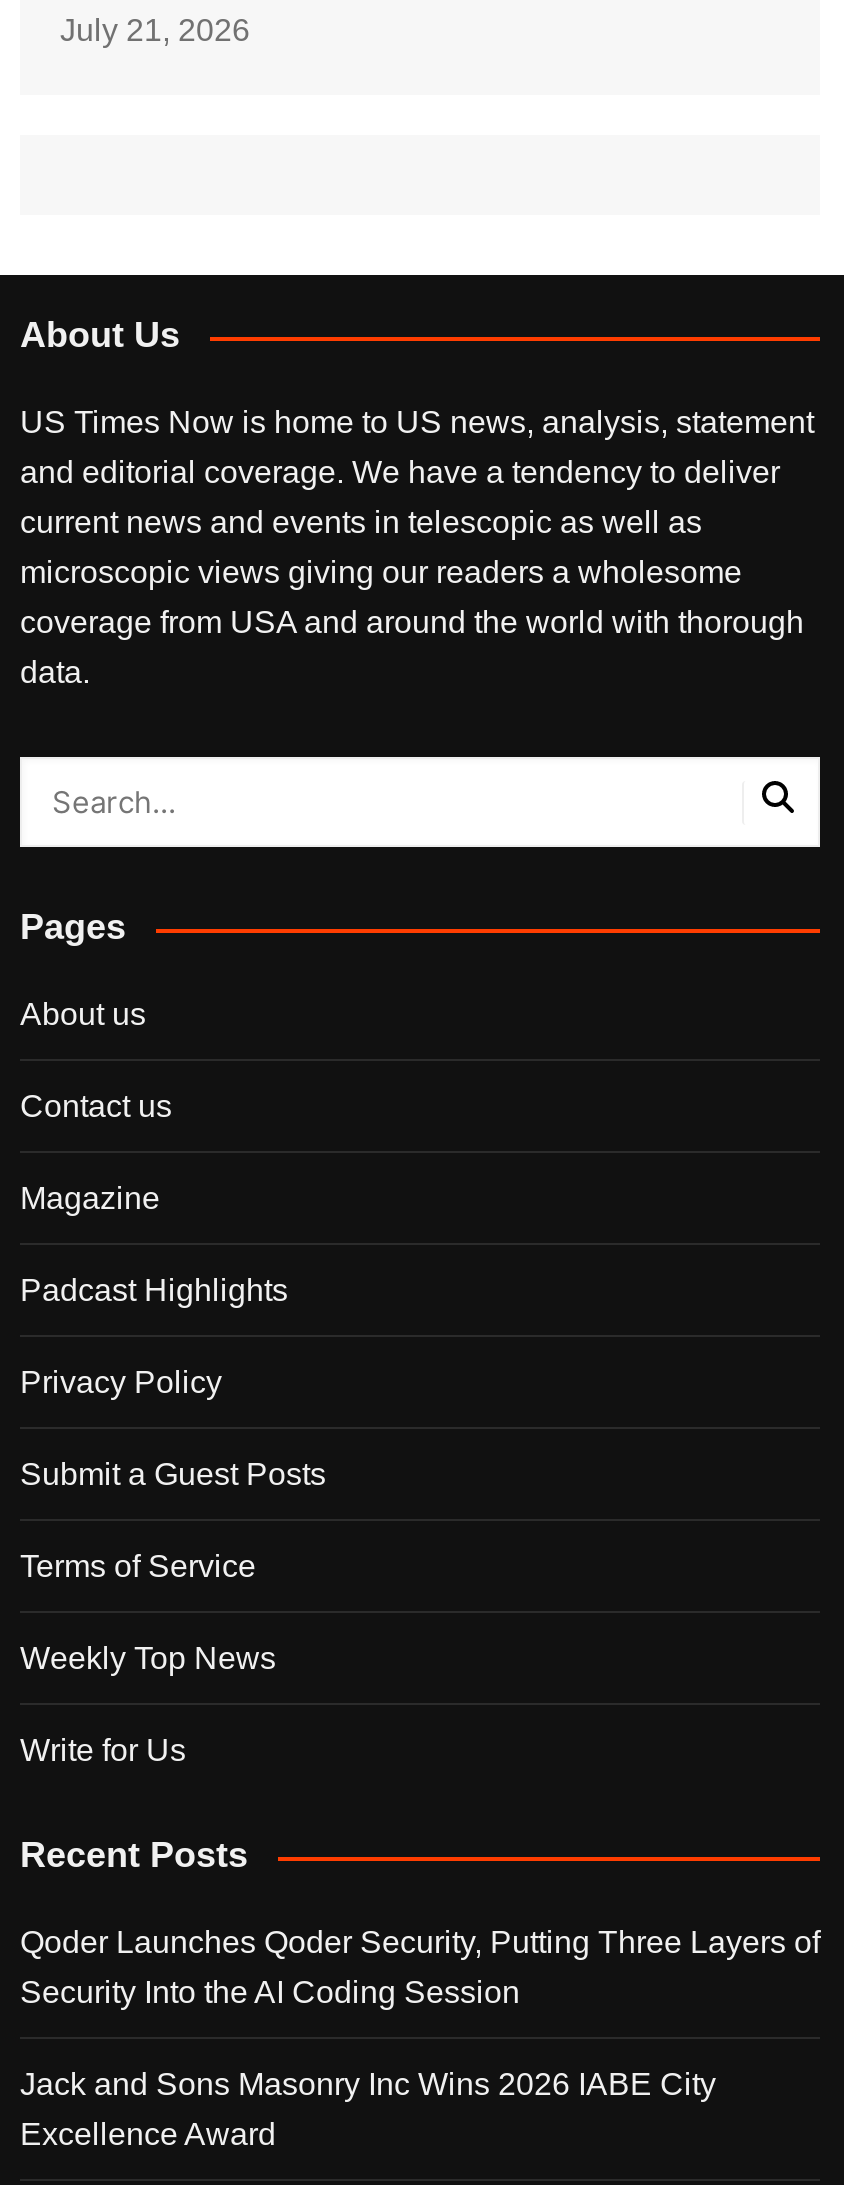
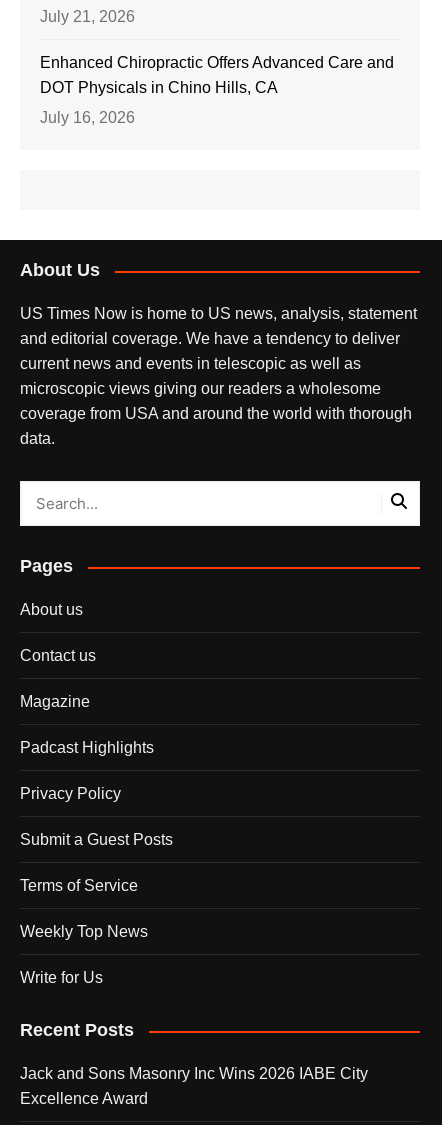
none -> [40,54,394,126] Enhanced Chiropractic Offers Advanced Care and | DOT Physicals in Chino Hills, CA | July 16, 2026
moved [20,315,814,1875] -> [20,260,417,1040]: About Us | US Times Now is home to US news, analysis, statement | and editorial coverage. We have a tendency to deliver | ... | Write for Us | Recent Posts
[20,1925,820,2009] Qoder Launches Qoder Security, Putting Three Layers of | Security Into the AI Coding Session -> none

